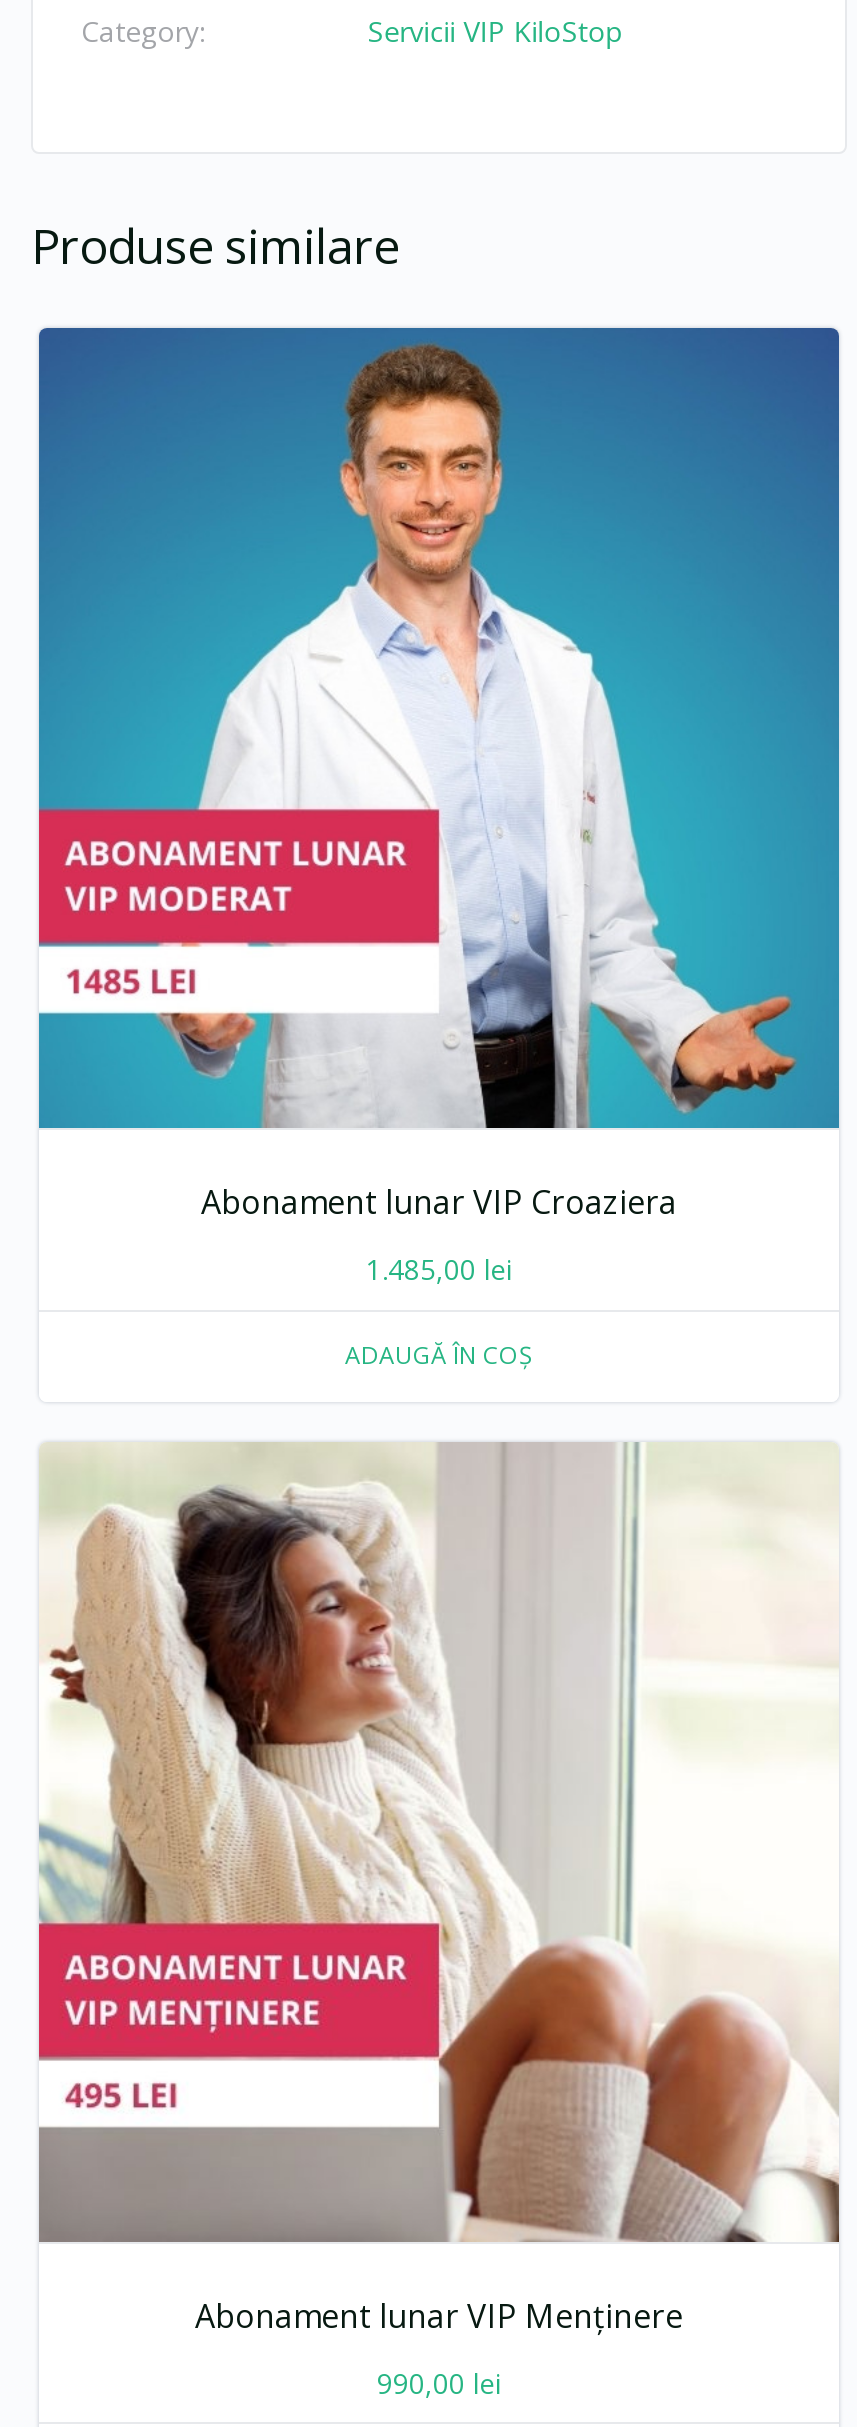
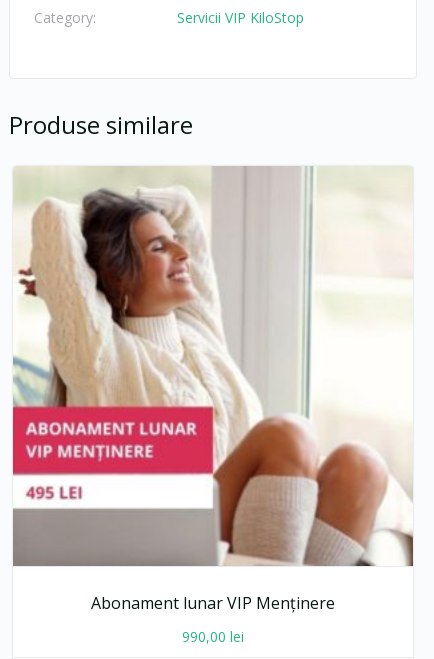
[37,326,841,1373] [image] | Abonament lunar VIP Croaziera | 1.485,00 lei | ADAUGĂ ÎN COȘ -> none

